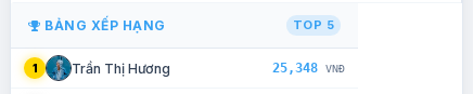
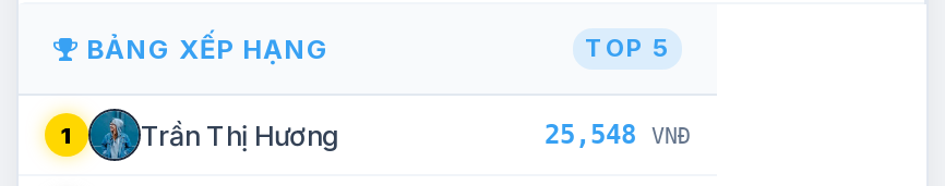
[272,60,345,75] 25,348 VNĐ -> [545,119,691,149] 25,548 VNĐ

